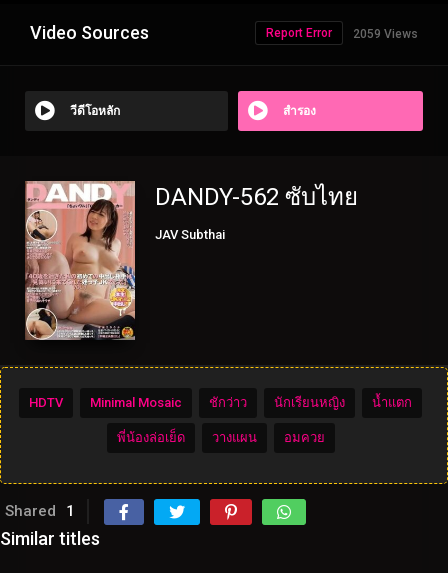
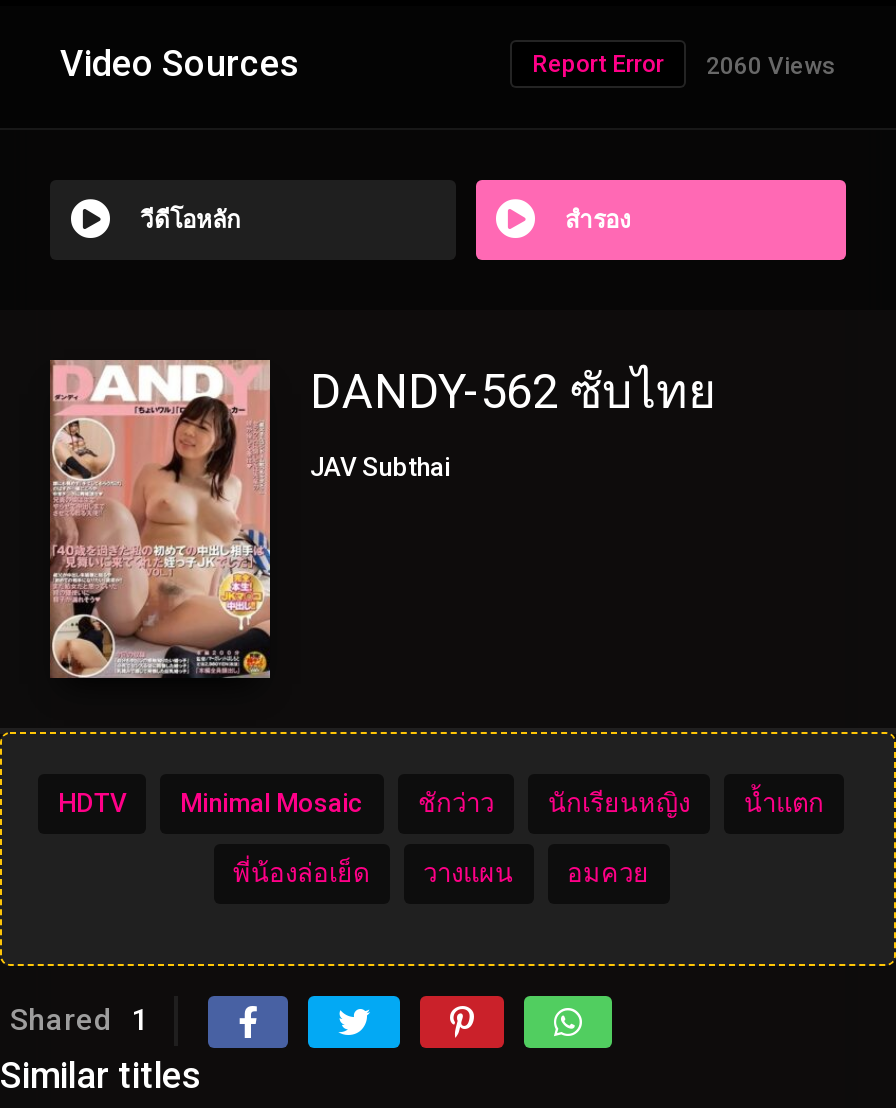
[266,25,418,40] Report Error 2059 Views -> [532,49,836,79] Report Error 2060 Views

